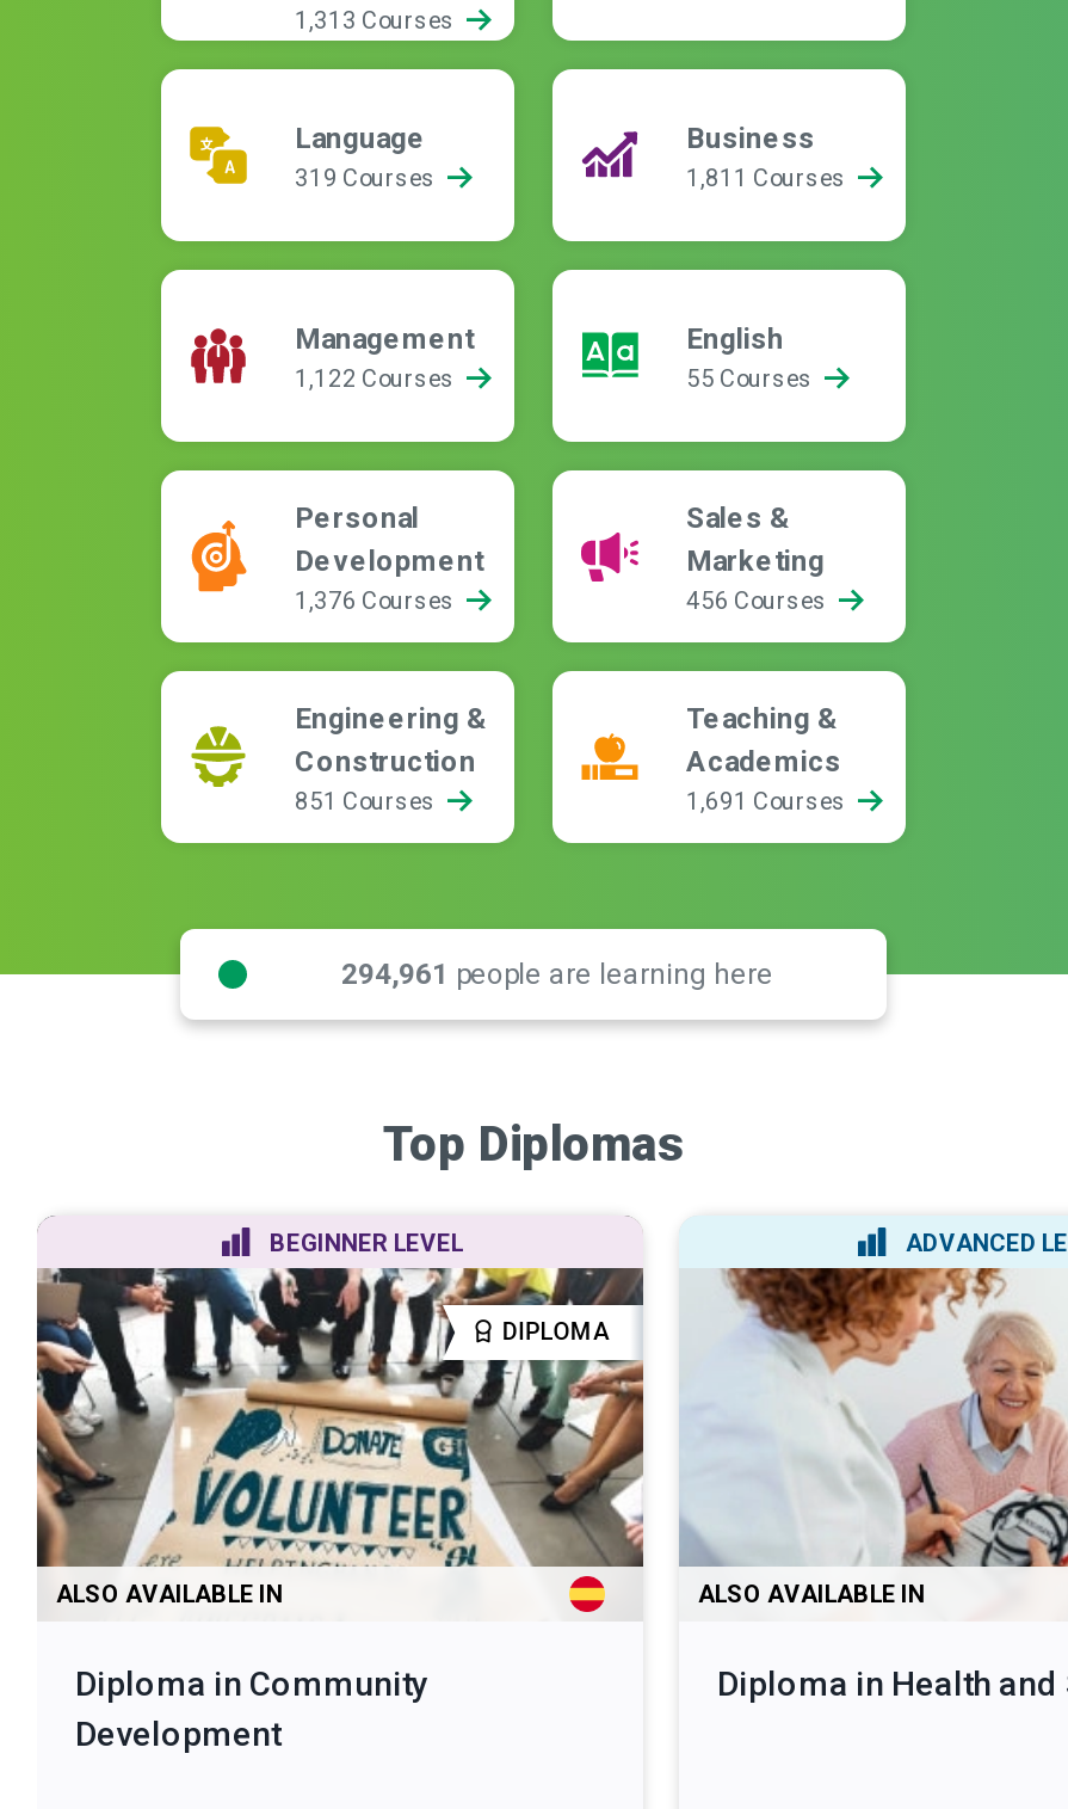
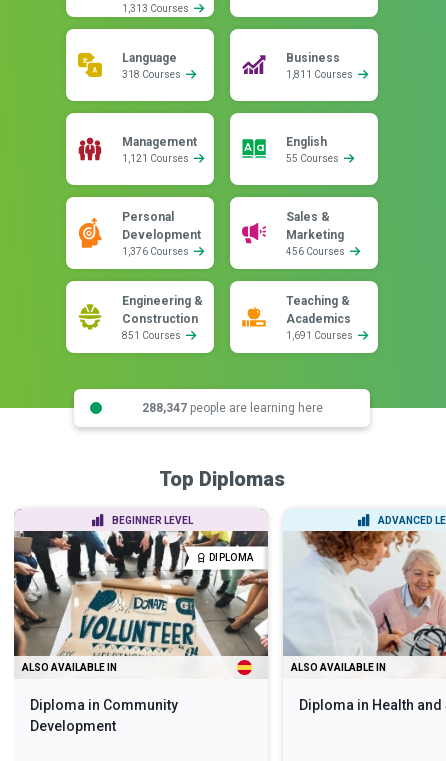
[295,165,440,191] 319 Courses -> [122,69,183,80] 318 Courses
[295,365,459,392] 1,122 Courses -> [122,153,191,164] 1,121 Courses
[341,956,773,990] 294,961 people are learning here -> [141,400,322,414] 288,347 people are learning here

